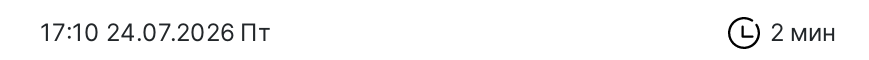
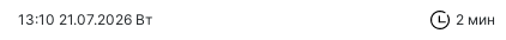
[40,17,270,47] 17:10 24.07.2026 Пт -> [18,10,152,28] 13:10 21.07.2026 Вт

